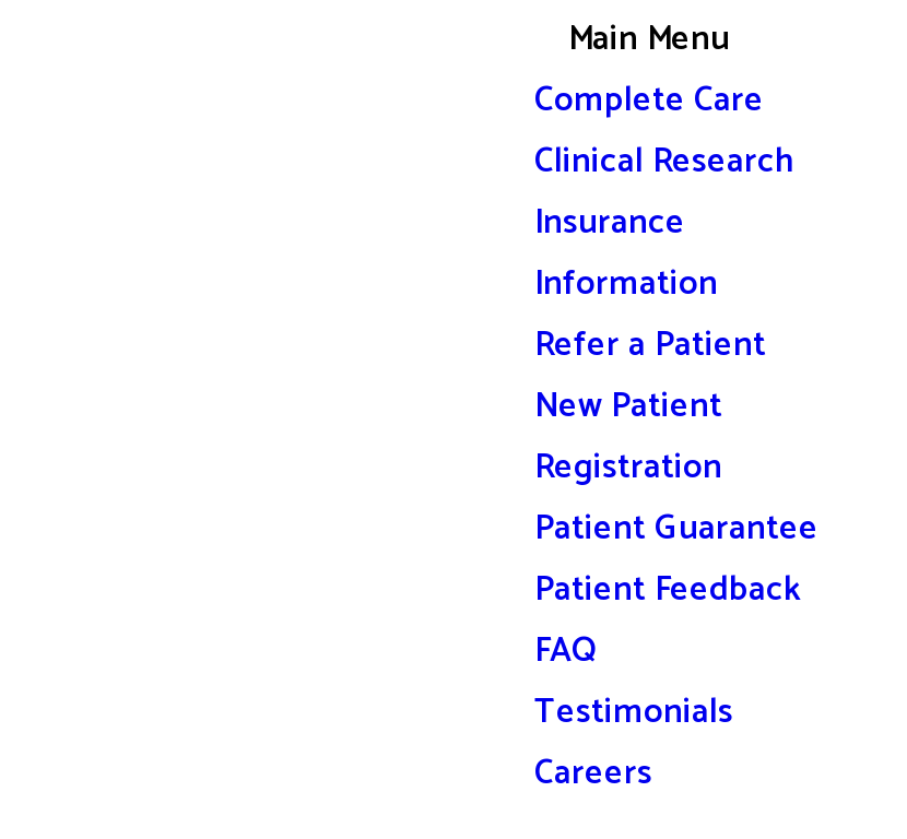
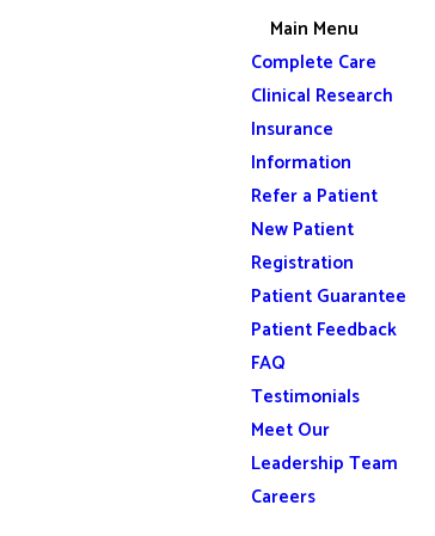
none -> [251,415,398,478] Meet Our | Leadership Team

